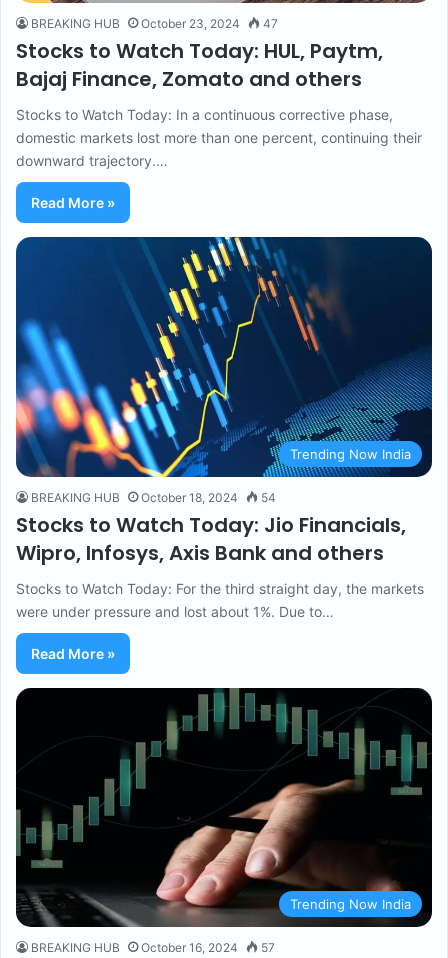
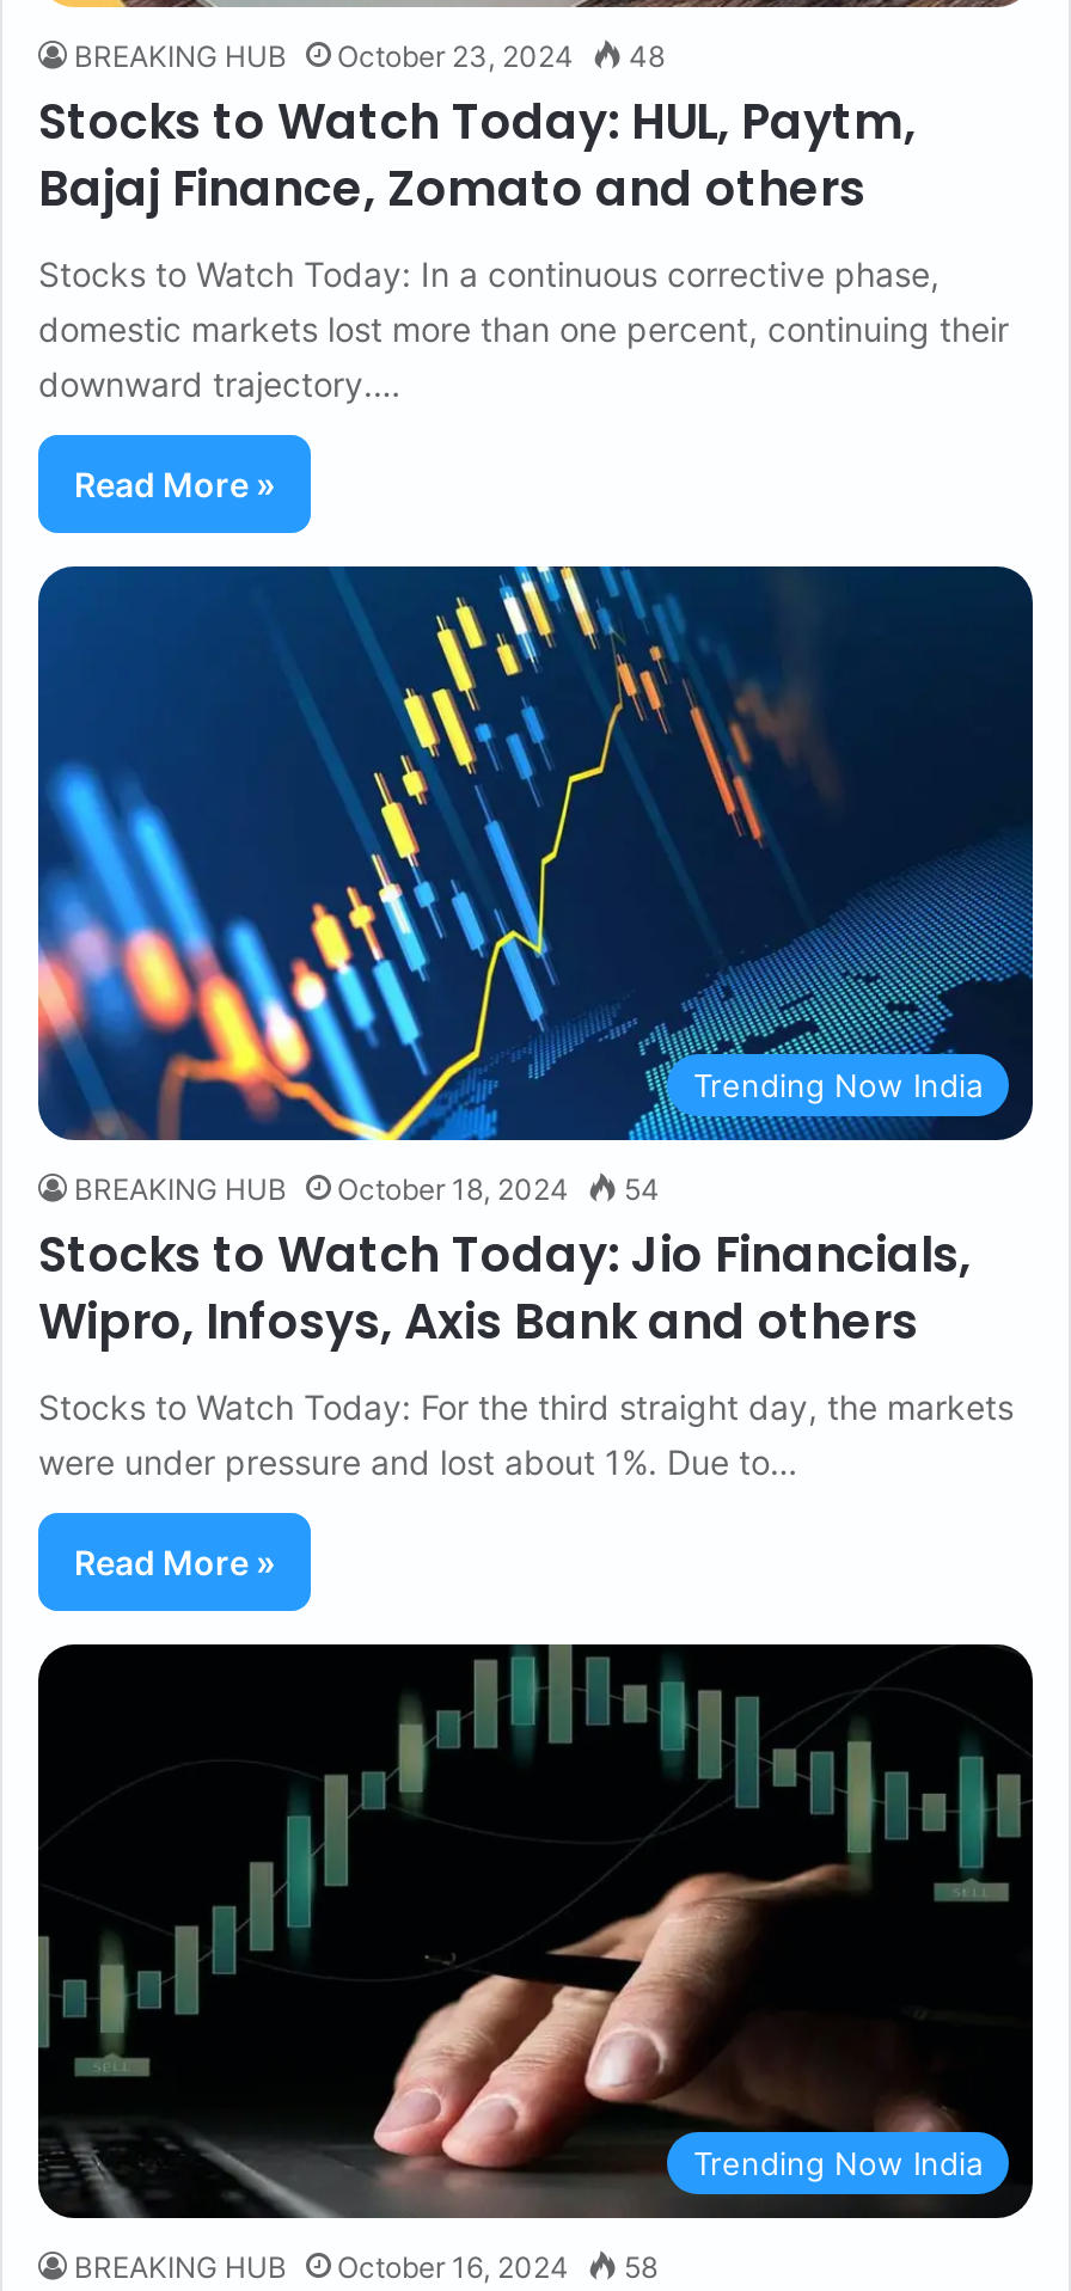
[31,16,278,31] BREAKING HUB October 23, 2024 47 -> [74,39,665,75] BREAKING HUB October 23, 2024 48
[31,940,275,955] BREAKING HUB October 16, 2024 57 -> [74,2248,657,2284] BREAKING HUB October 16, 2024 58

